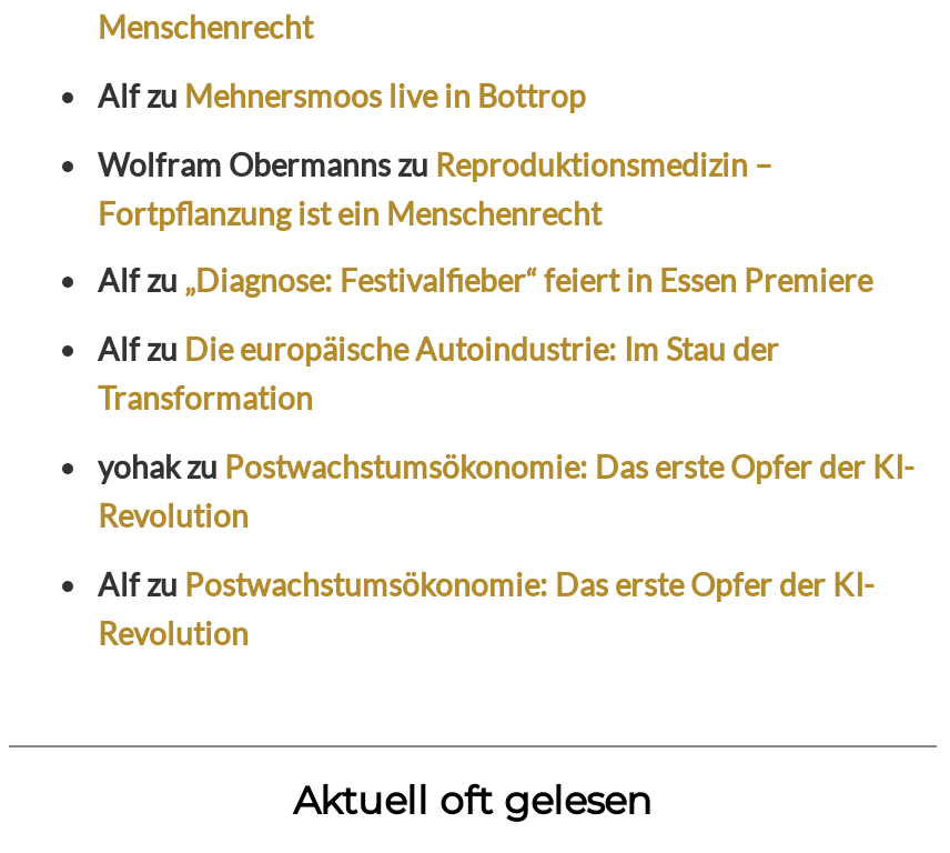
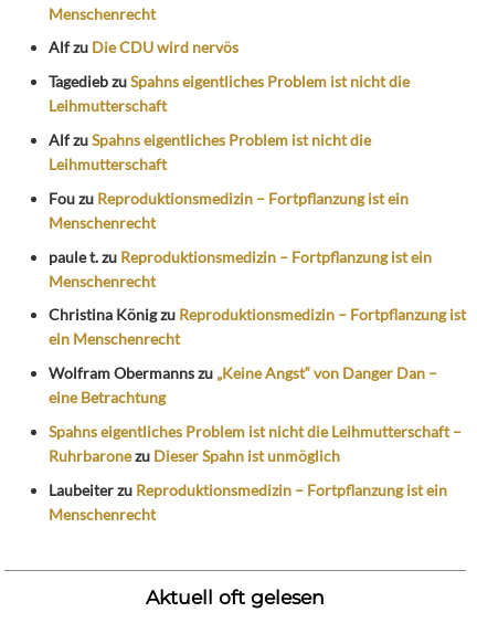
[98,76,914,652] Alf zu Mehnersmoos live in Bottrop | Wolfram Obermanns zu Reproduktionsmedizin – | Fortpflanzung ist ein Menschenrecht | Alf zu „Diagnose: Festivalfieber“ feiert in Essen Premiere | Alf zu Die europäische Autoindustrie: Im Stau der | Transformation | yohak zu Postwachstumsökonomie: Das erste Opfer der KI- | Revolution | Alf zu Postwachstumsökonomie: Das erste Opfer der KI- | Revolution -> [49,38,466,523] Alf zu Die CDU wird nervös | Tagedieb zu Spahns eigentliches Problem ist nicht die | Leihmutterschaft | Alf zu Spahns eigentliches Problem ist nicht die | Leihmutterschaft | Fou zu Reproduktionsmedizin – Fortpflanzung ist ein | Menschenrecht | paule t. zu Reproduktionsmedizin – Fortpflanzung ist ein | Menschenrecht | Christina Königzu Reproduktionsmedizin – Fortpflanzung ist | ein Menschenrecht | Wolfram Obermanns zu „Keine Angst“ von Danger Dan – | eine Betrachtung | Spahns eigentliches Problem ist nicht die Leihmutterschaft – | Ruhrbarone zu Dieser Spahn ist unmöglich | Laubeiter zu Reproduktionsmedizin – Fortpflanzung ist ein | Menschenrecht

